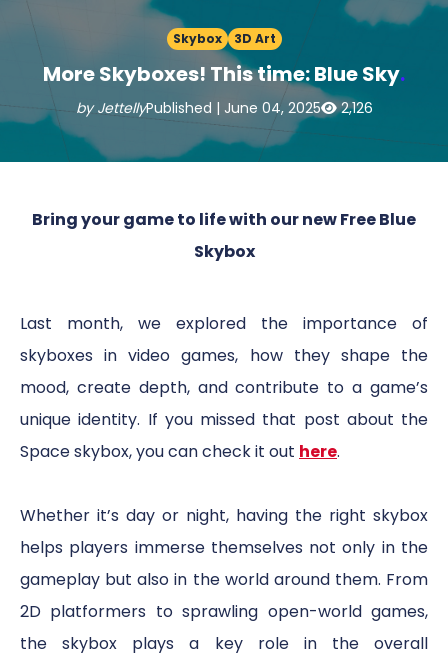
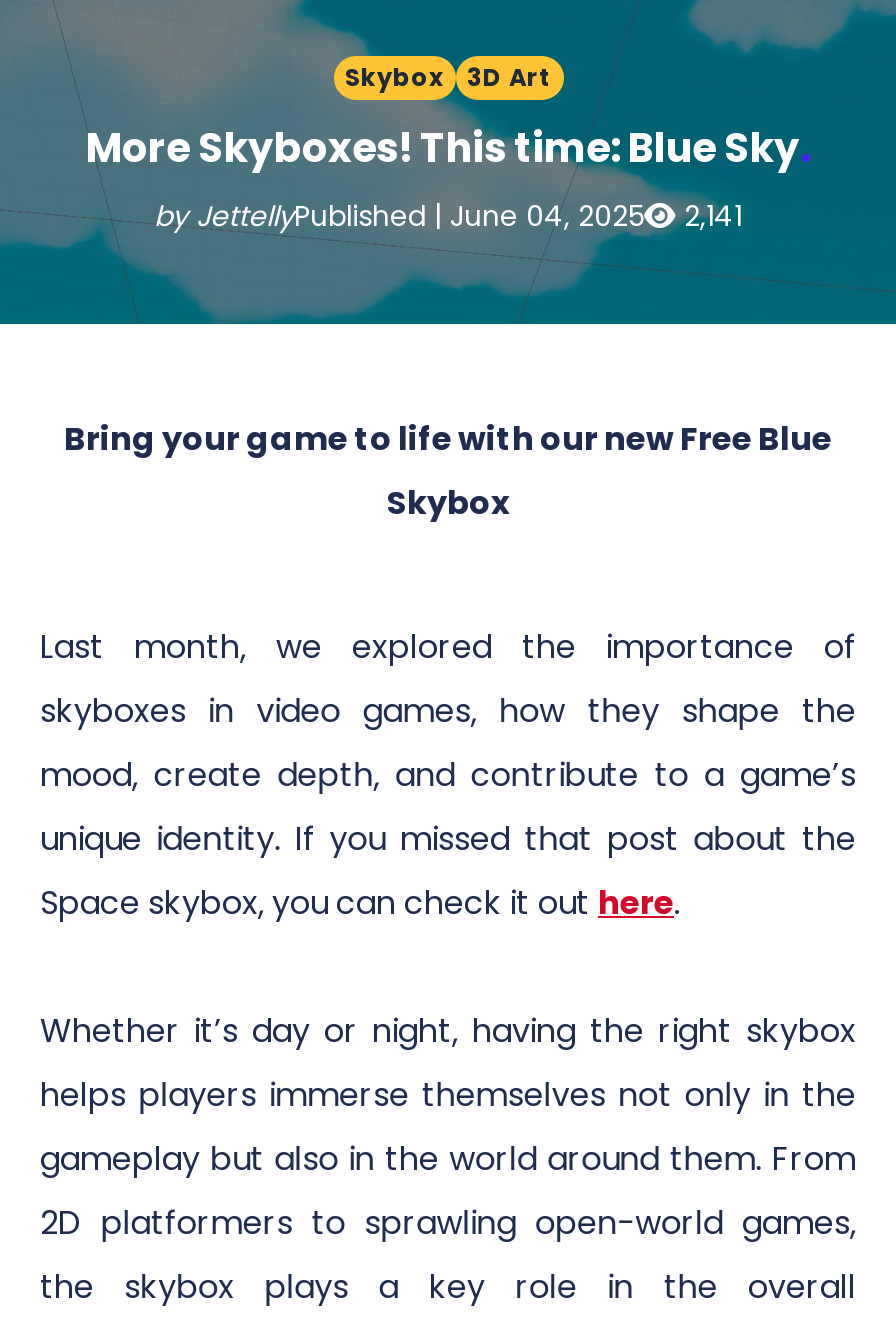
[336,97,372,117] 2,126 -> [676,195,742,235] 2,141

